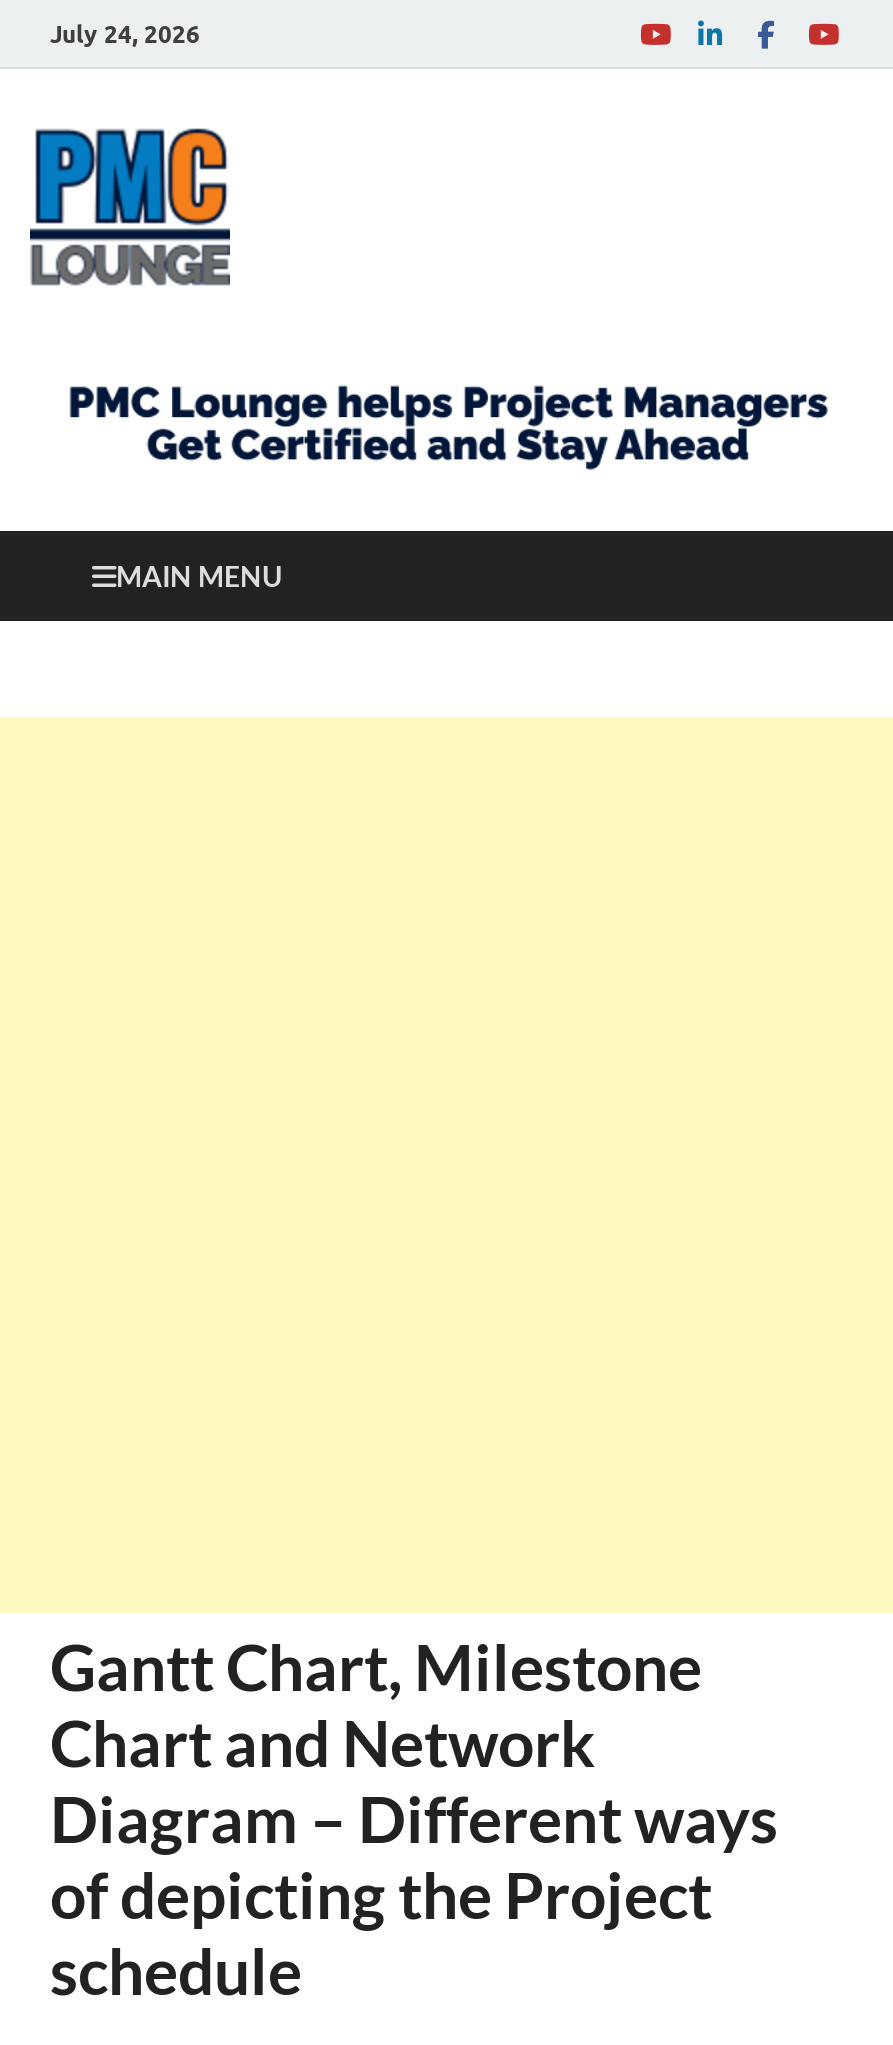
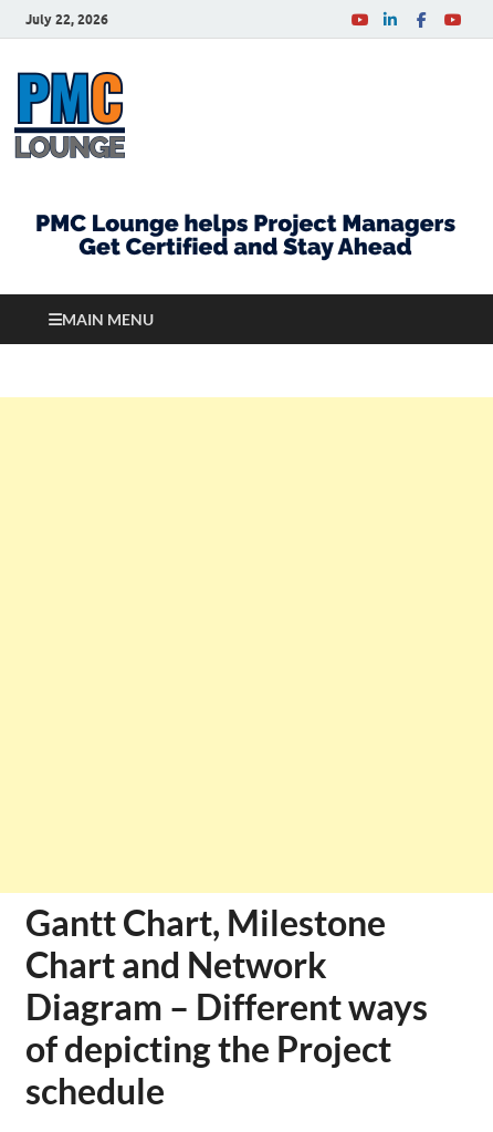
[50,18,200,48] July 24, 2026 -> [25,11,108,27] July 22, 2026

